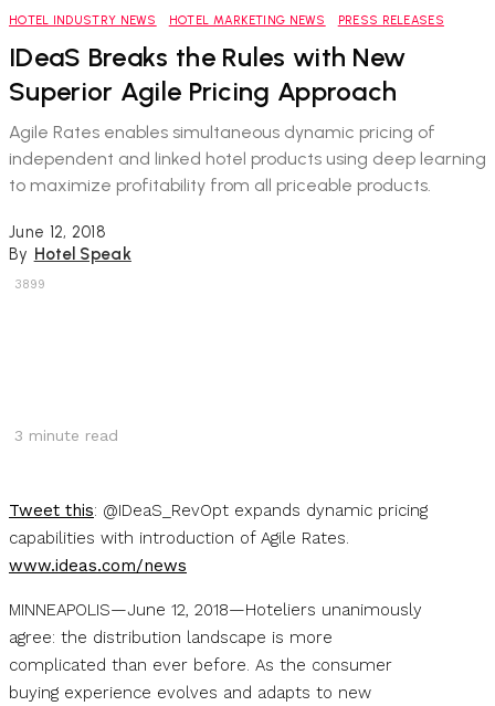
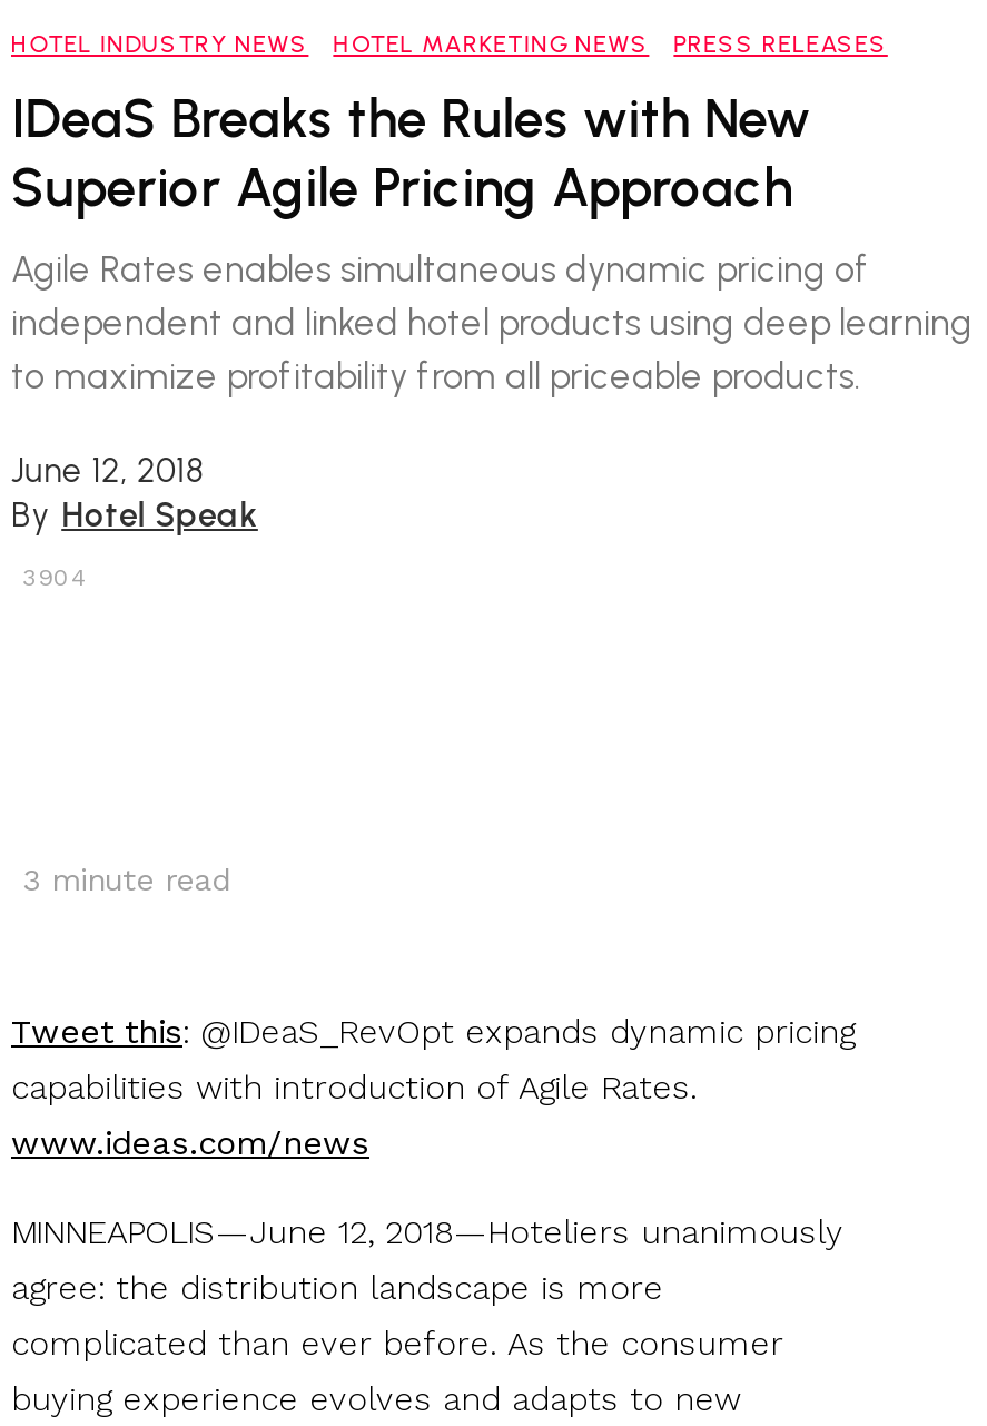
[14,278,45,292] 3899 -> [22,563,87,592] 3904

